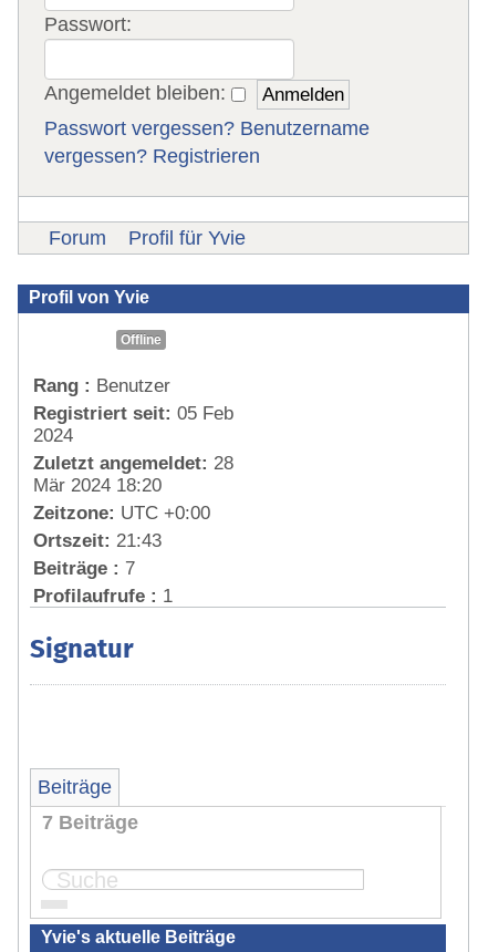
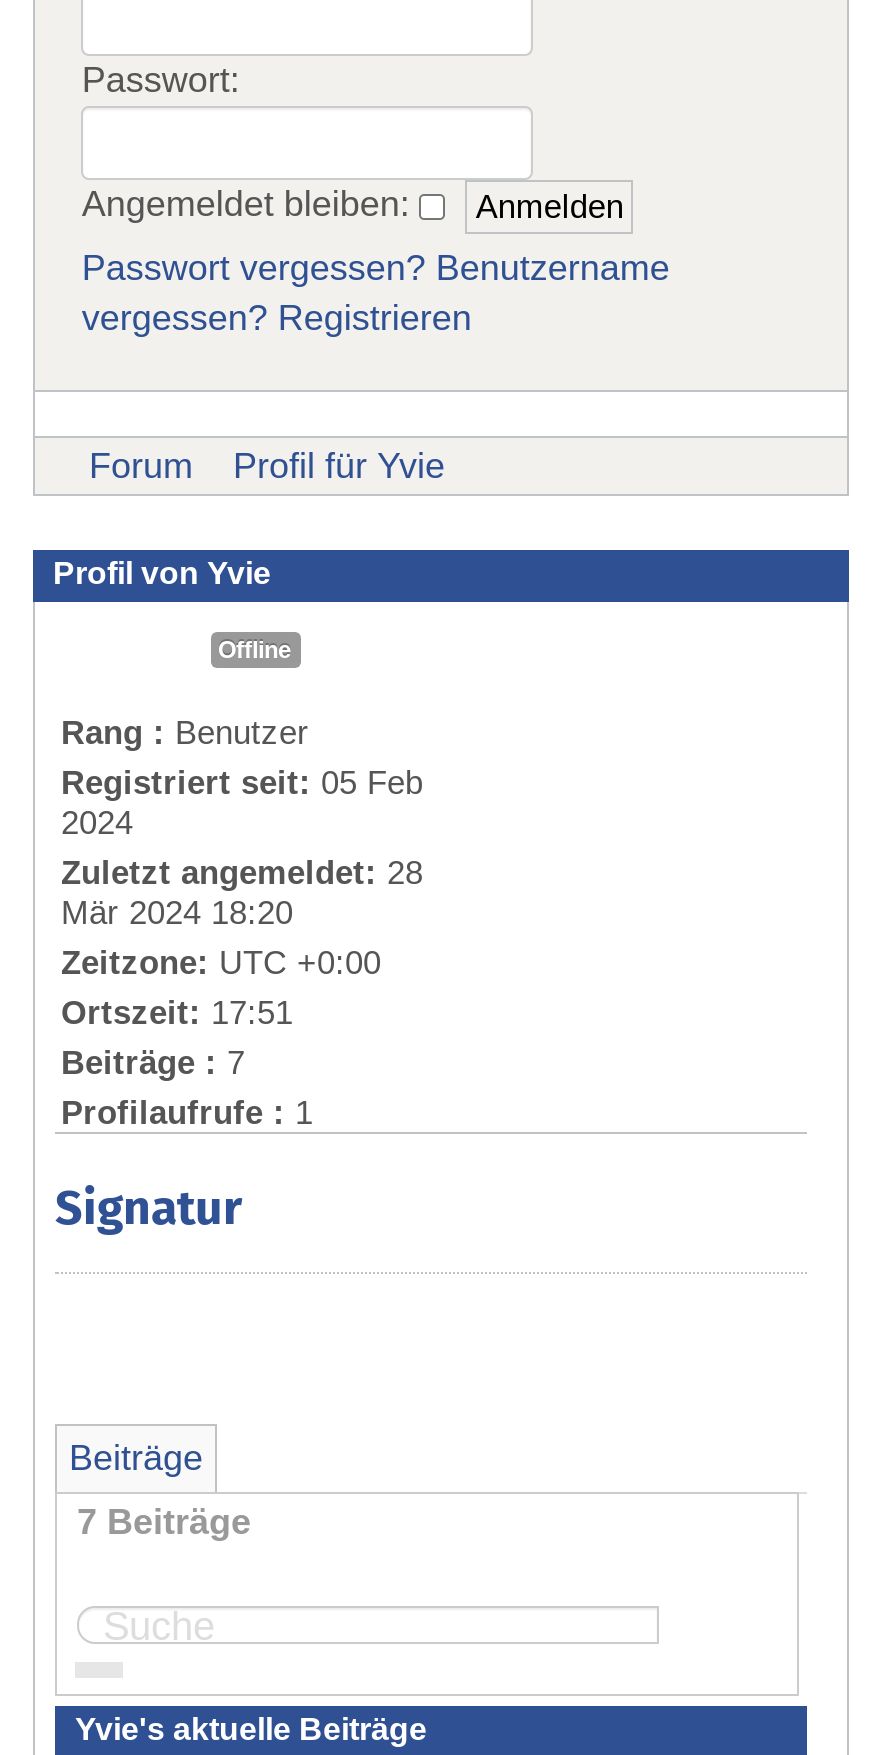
[33,530,162,550] Ortszeit: 21:43 -> [61,994,293,1030] Ortszeit: 17:51

